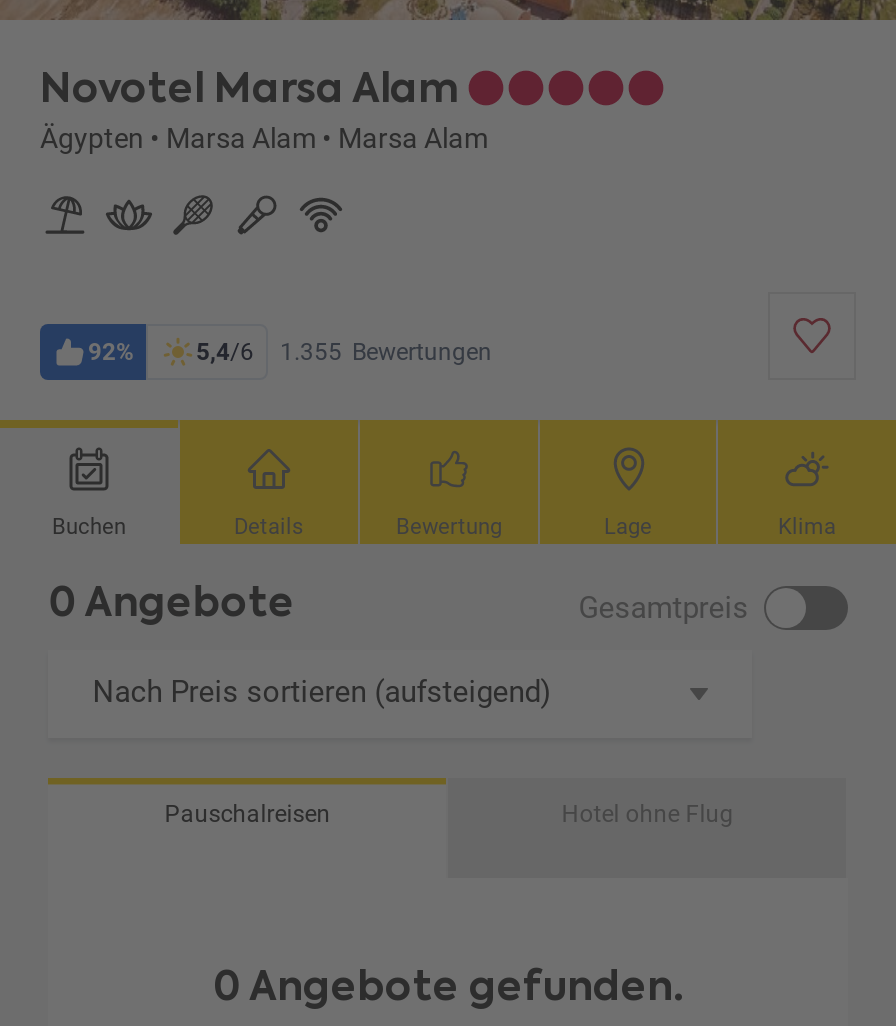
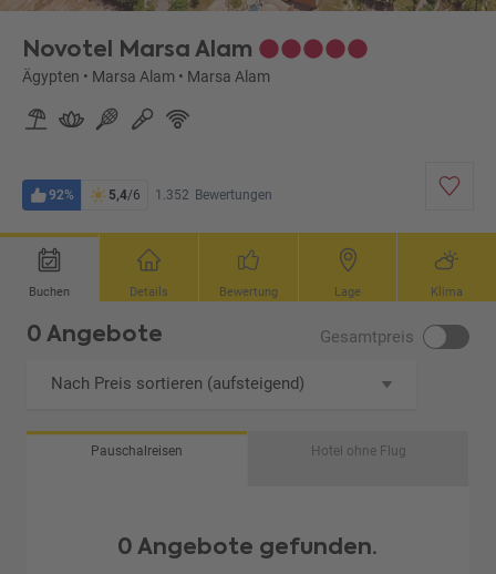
[196,338,492,366] 5,4/6 1.355 Bewertungen -> [108,187,272,203] 5,4/6 1.352 Bewertungen

